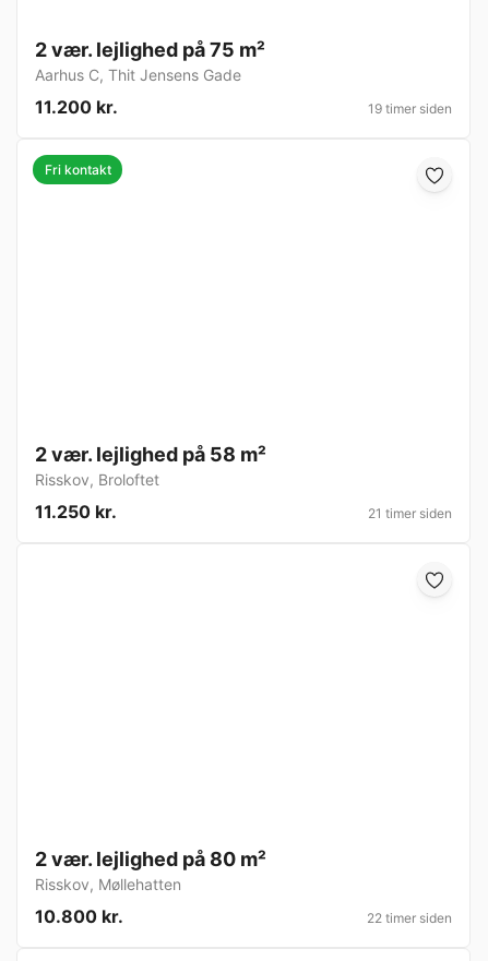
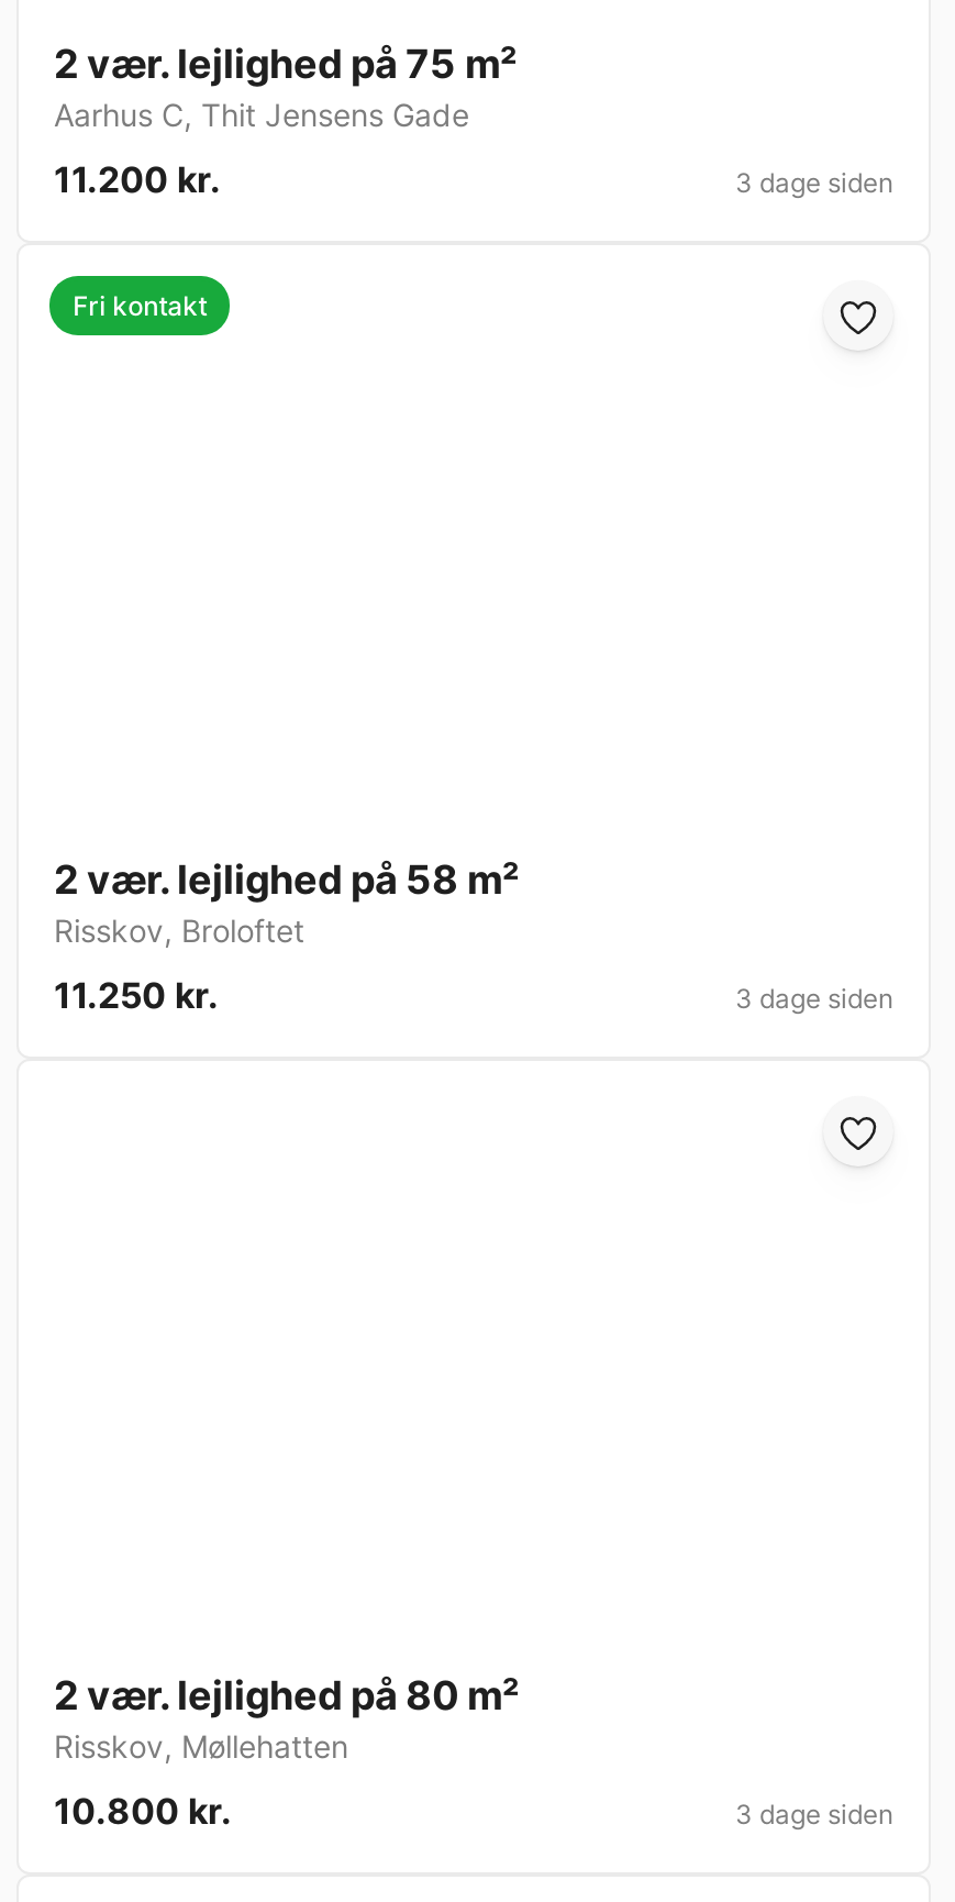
[368,101,452,117] 19 timer siden -> [735,167,893,200] 3 dage siden
[368,505,452,522] 21 timer siden -> [735,983,893,1016] 3 dage siden
[367,910,452,927] 22 timer siden -> [735,1798,893,1831] 3 dage siden

